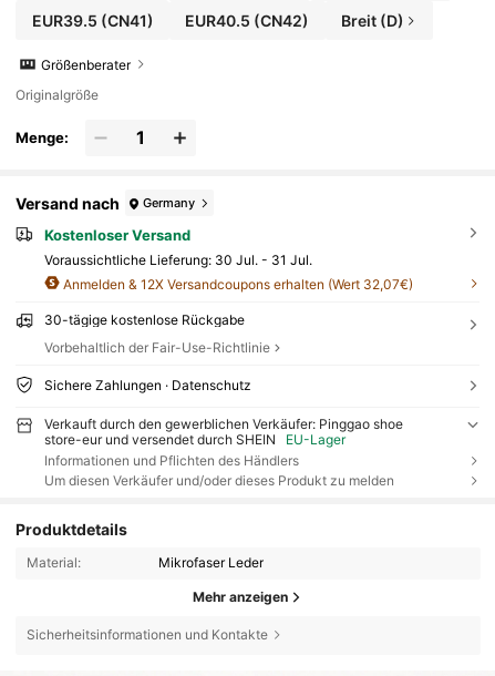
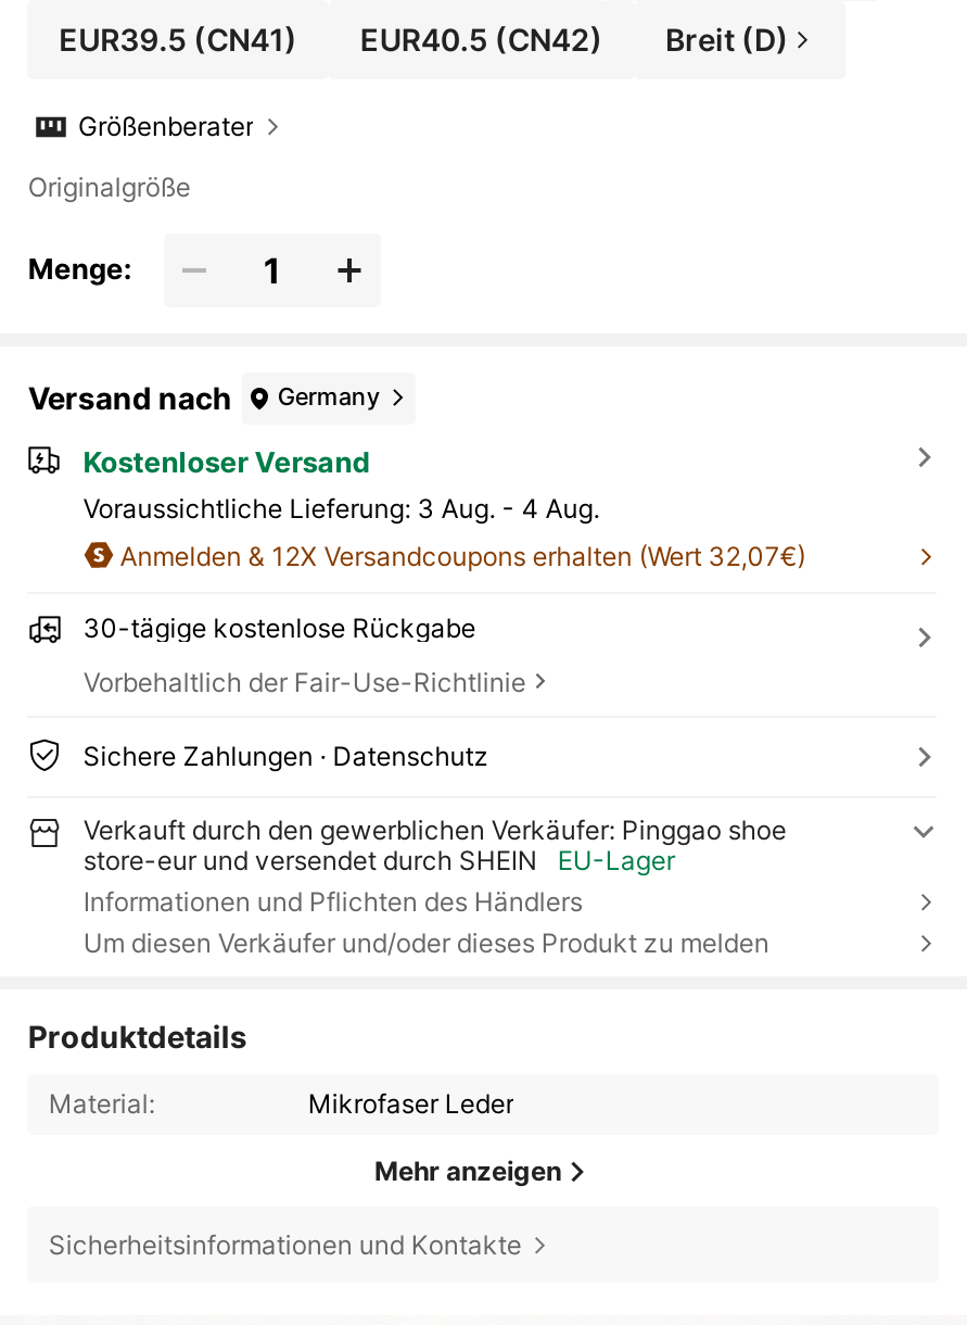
[44,251,312,268] Voraussichtliche Lieferung: 30 Jul. - 31 Jul. -> [83,493,600,525] Voraussichtliche Lieferung: 3 Aug. - 4 Aug.

